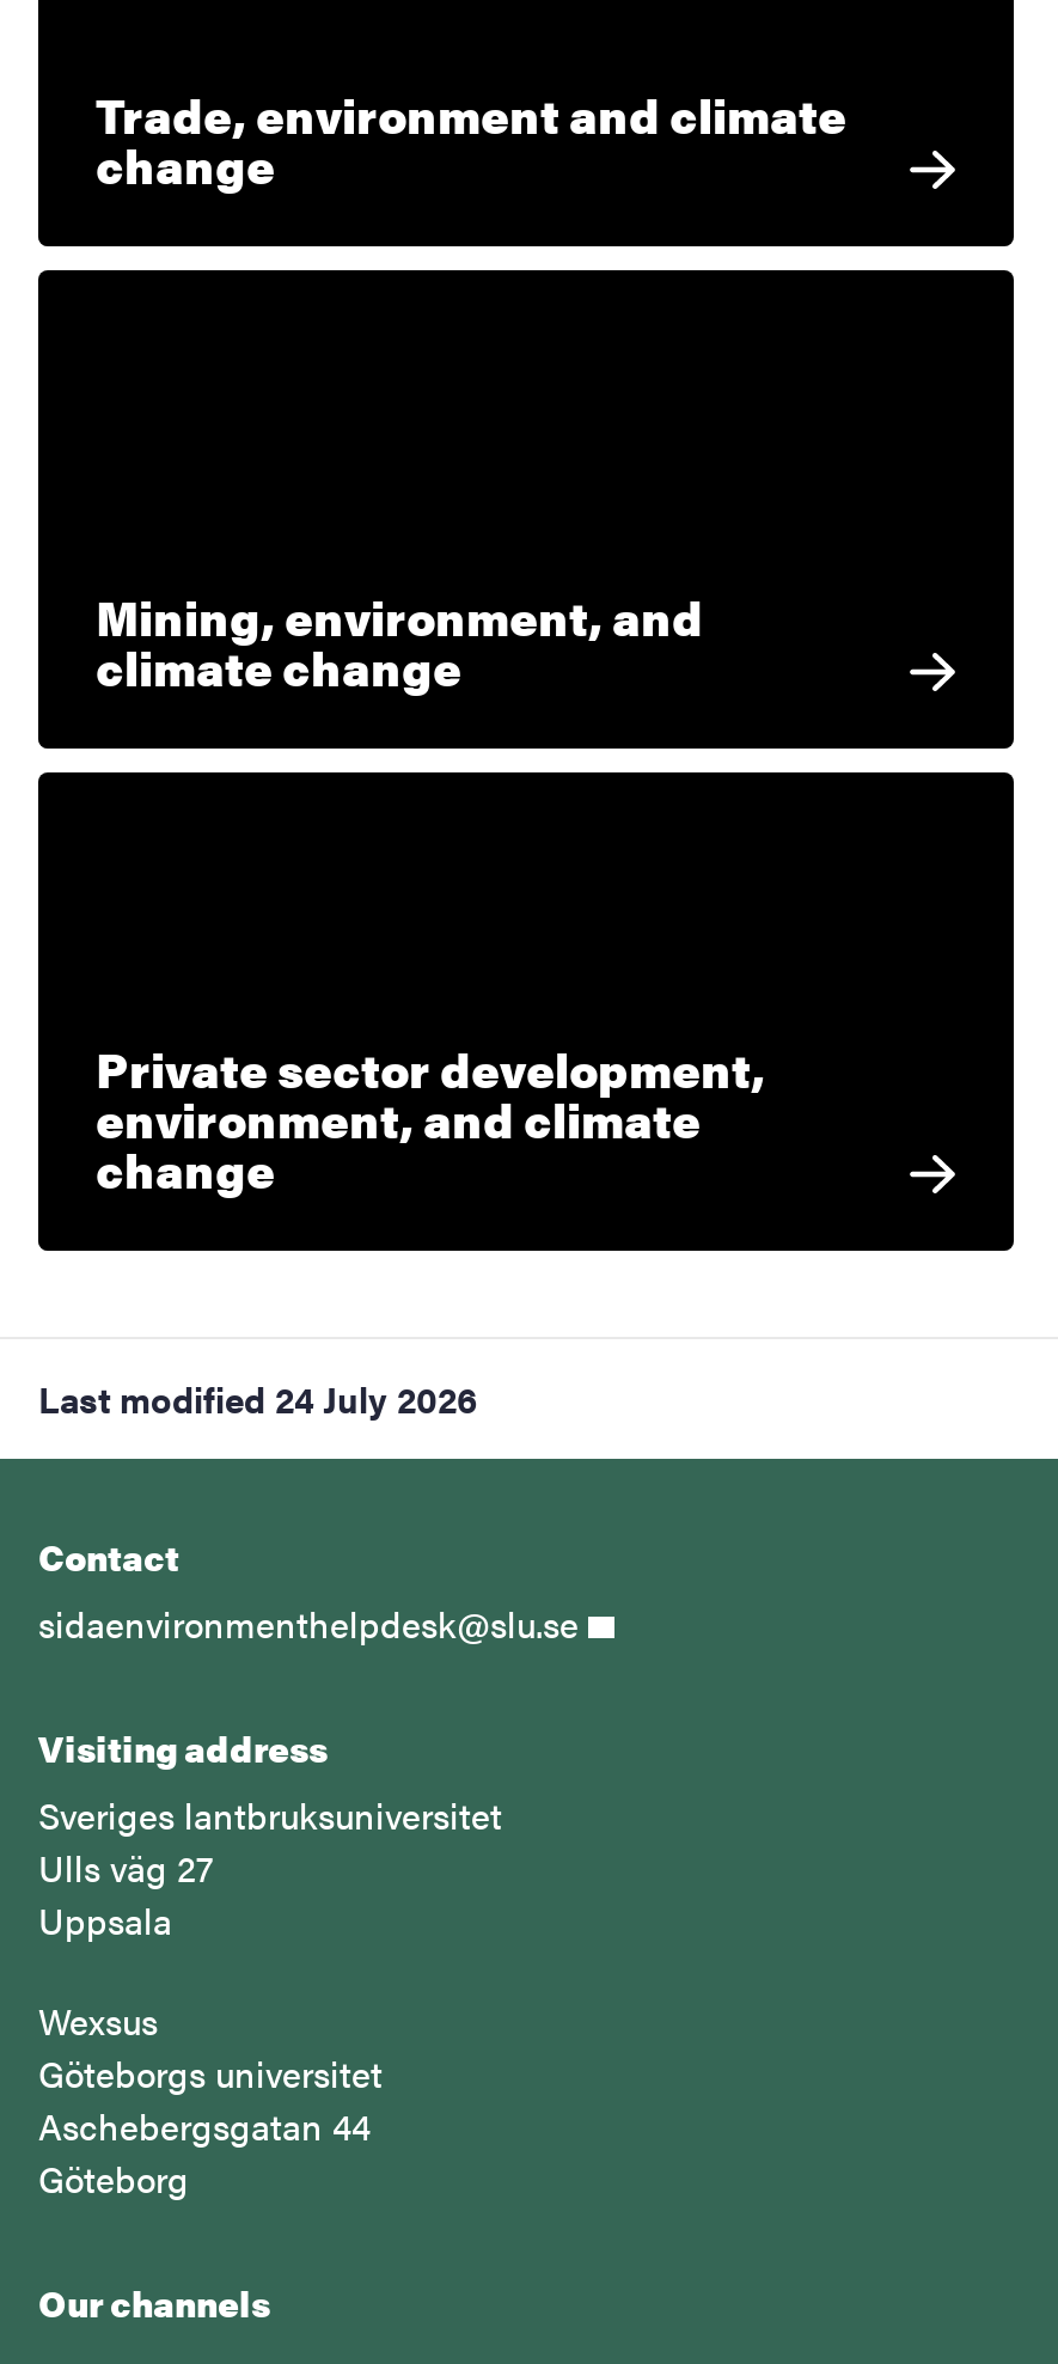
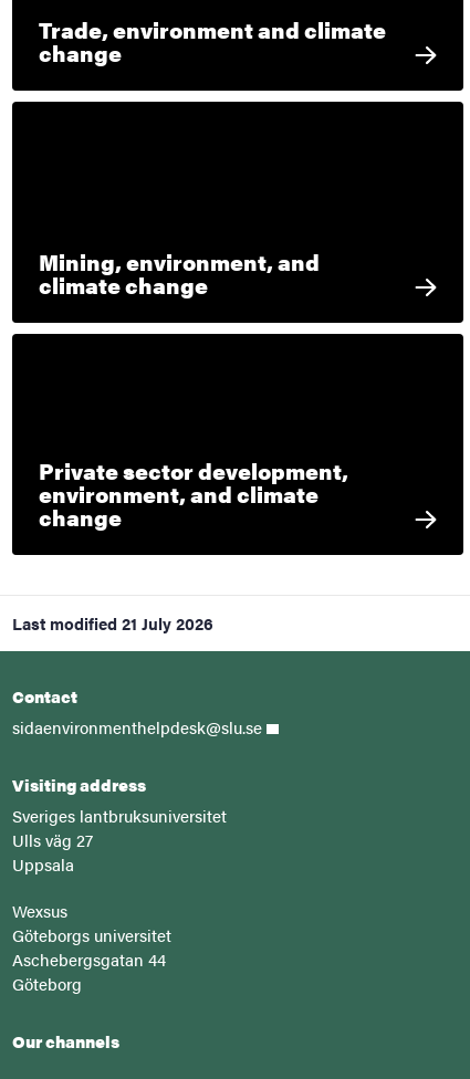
[38,1372,478,1422] Last modified 24 July 2026 -> [12,611,213,634] Last modified 21 July 2026

